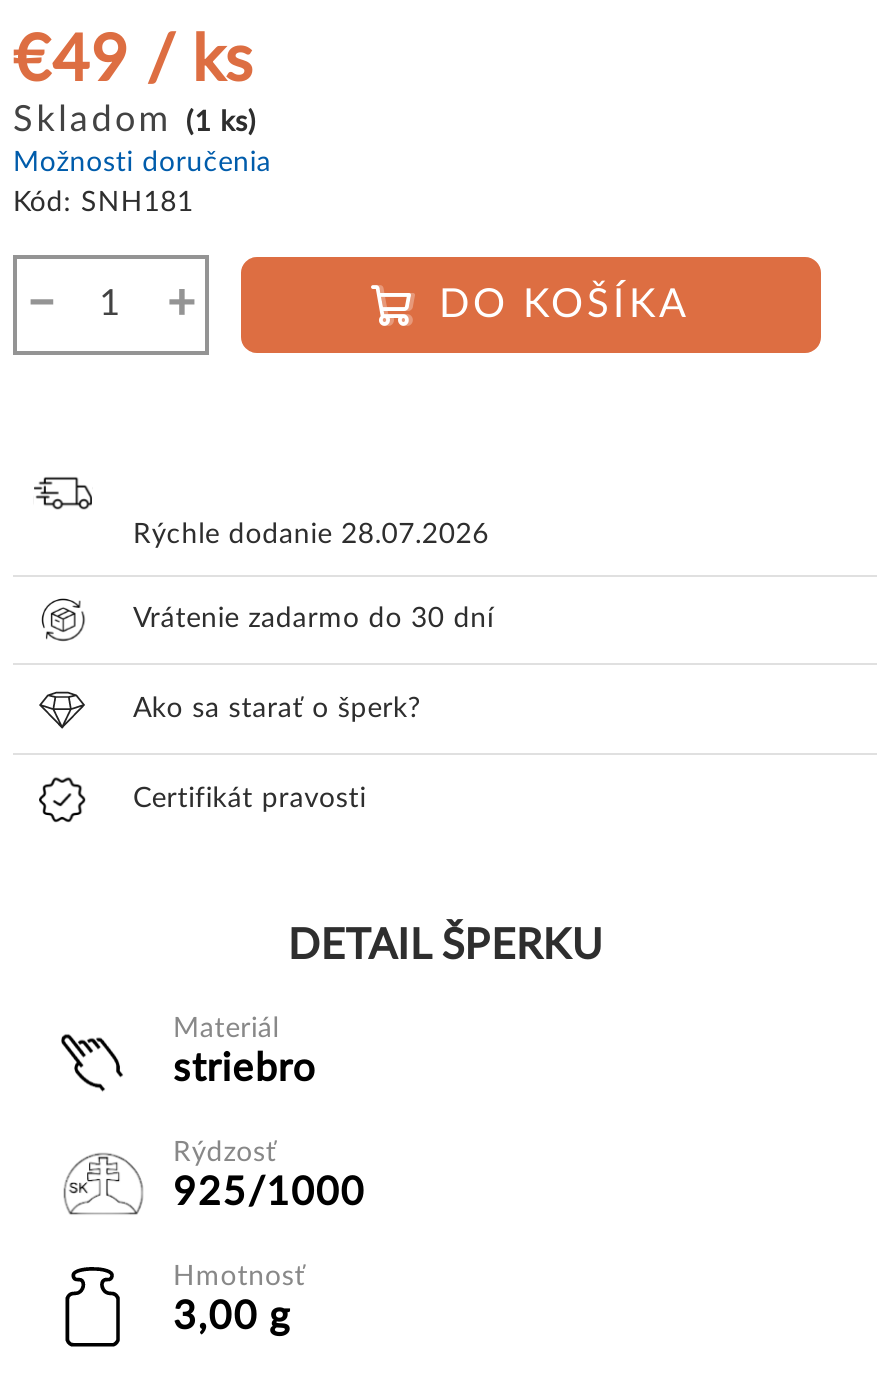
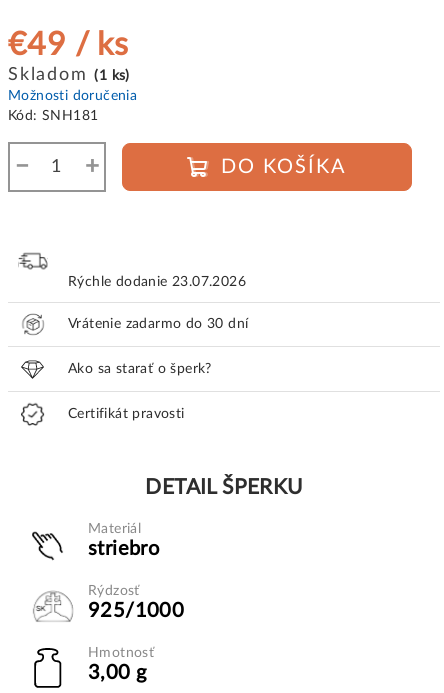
[133,521,489,549] Rýchle dodanie 28.07.2026 -> [68,275,246,289] Rýchle dodanie 23.07.2026

